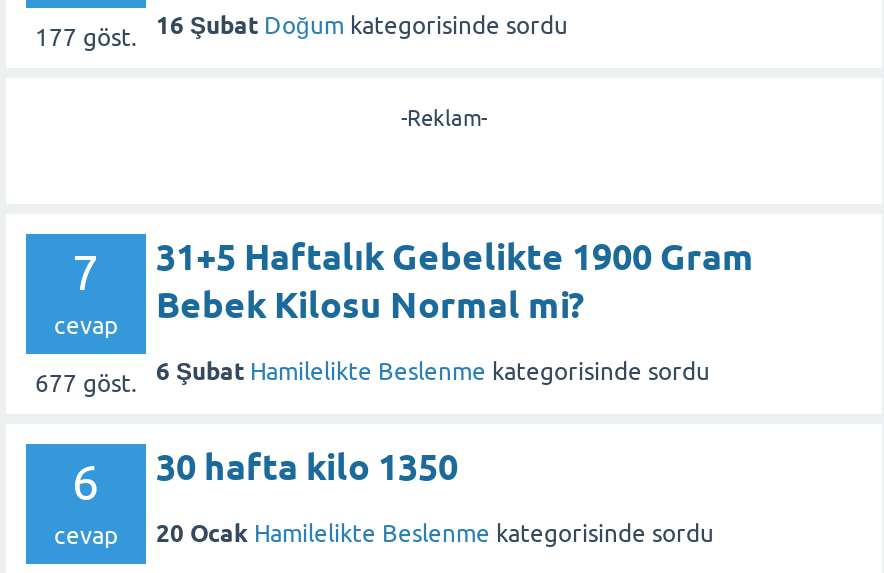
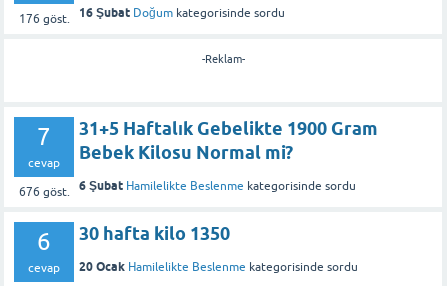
[35,10,568,52] 177 göst. 16 Şubat Doğum kategorisinde sordu -> [18,5,285,26] 176 göst. 16 Şubat Doğum kategorisinde sordu
[35,356,710,398] 677 göst. 6 Şubat Hamilelikte Beslenme kategorisinde sordu -> [18,178,356,199] 676 göst. 6 Şubat Hamilelikte Beslenme kategorisinde sordu

